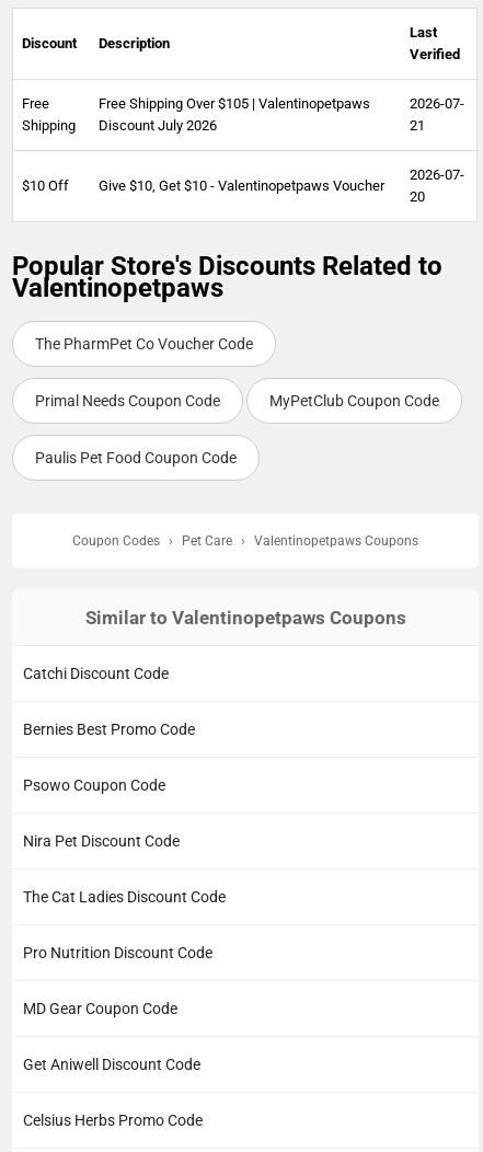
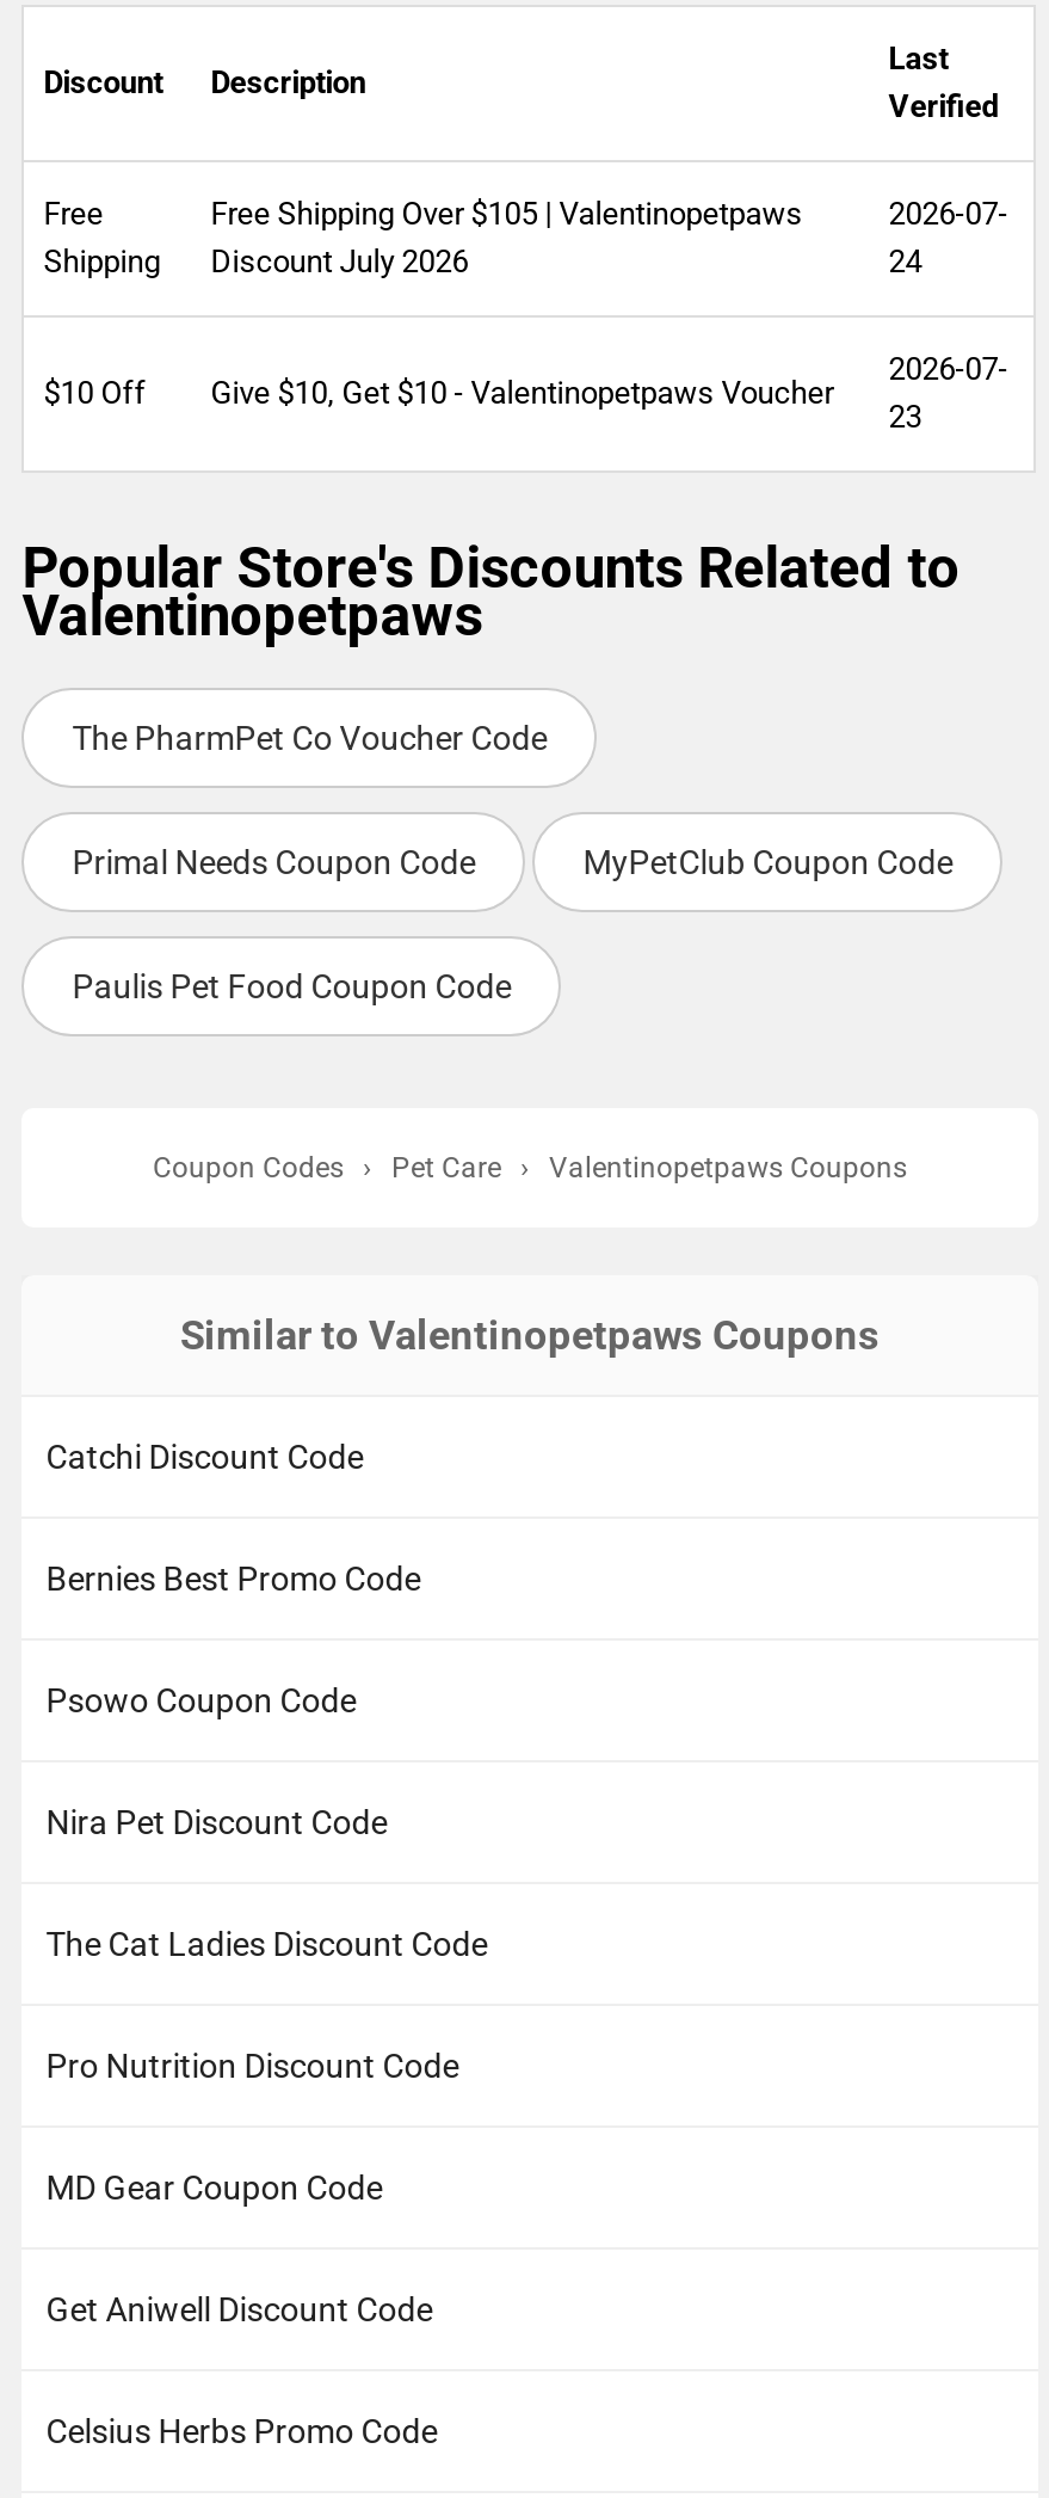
[410,117,425,134] 21 -> [888,244,922,280] 24
[410,188,425,205] 20 -> [888,399,922,435] 23

